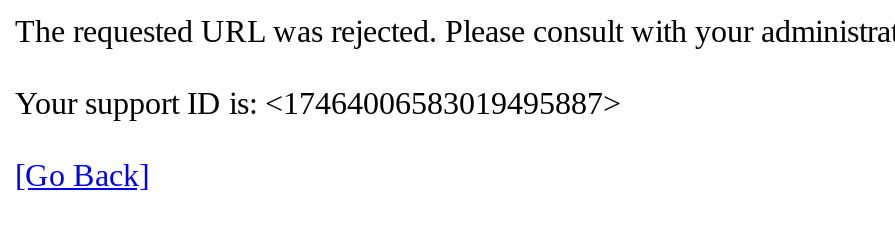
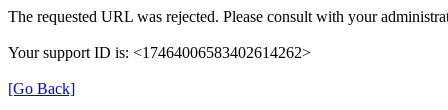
[15,86,621,120] Your support ID is: <17464006583019495887> -> [8,44,311,61] Your support ID is: <17464006583402614262>

